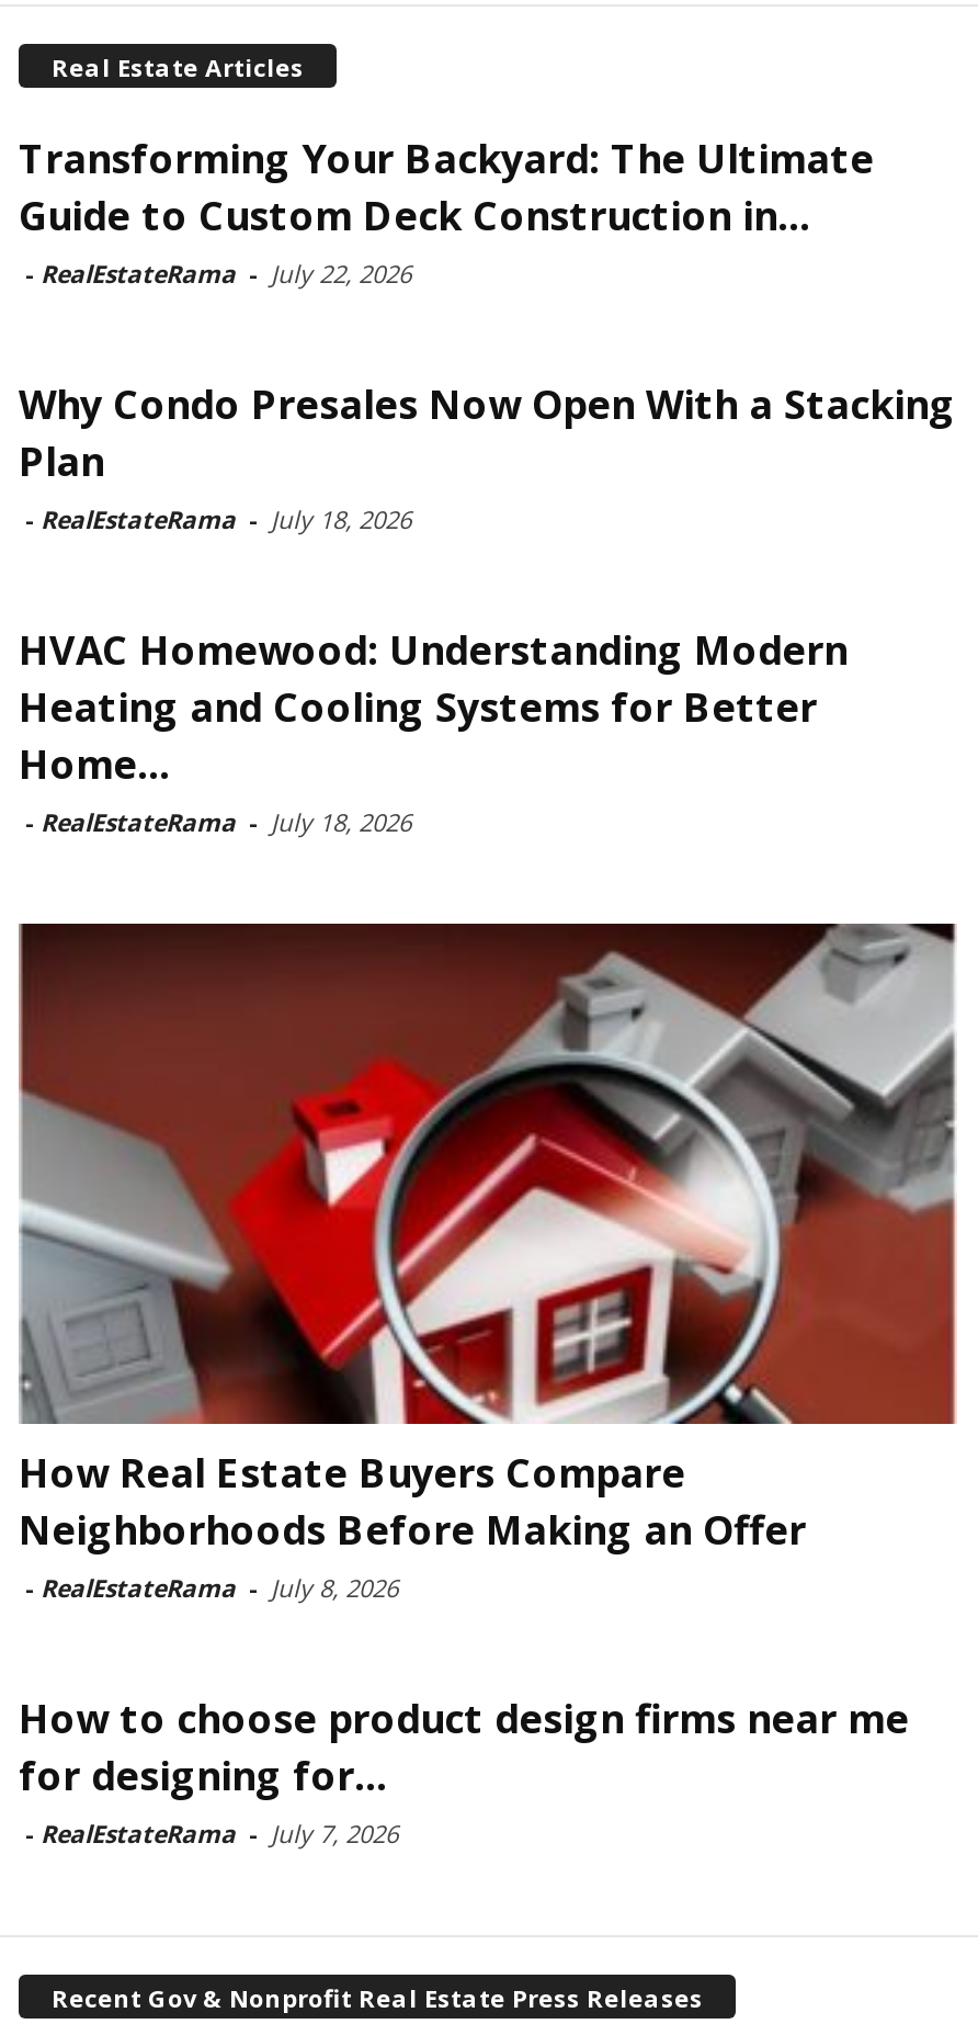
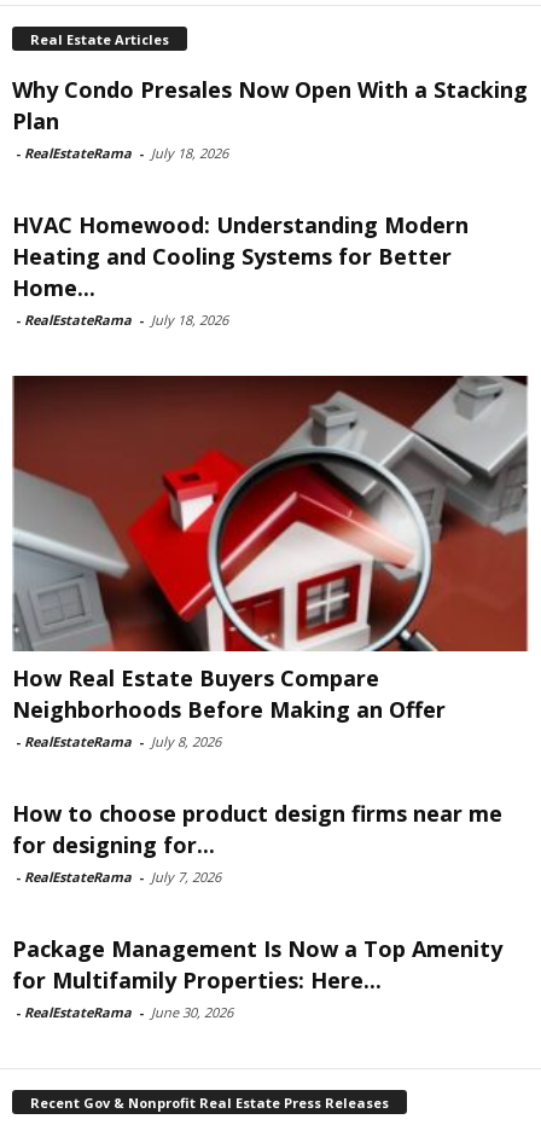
[19,131,874,289] Transforming Your Backyard: The Ultimate | Guide to Custom Deck Construction in... | - RealEstateRama - July 22, 2026 -> none
moved [16,377,959,1850] -> [11,75,530,886]: [image] | Why Condo Presales Now Open With a Stacking | Plan | ... | for designing for... | - RealEstateRama - July 7, 2026
none -> [12,934,502,1021] Package Management Is Now a Top Amenity | for Multifamily Properties: Here... | - RealEstateRama - June 30, 2026

